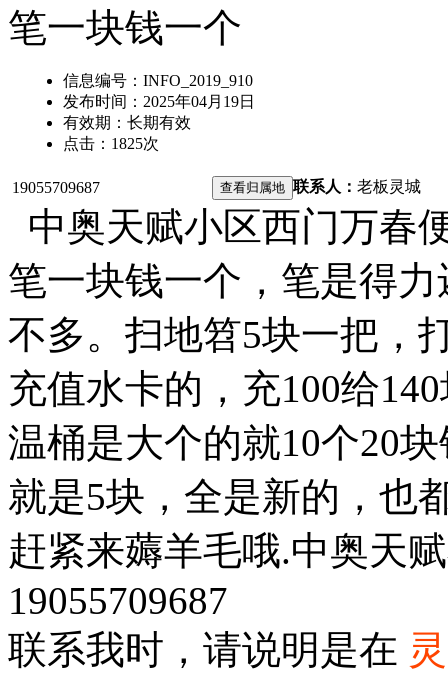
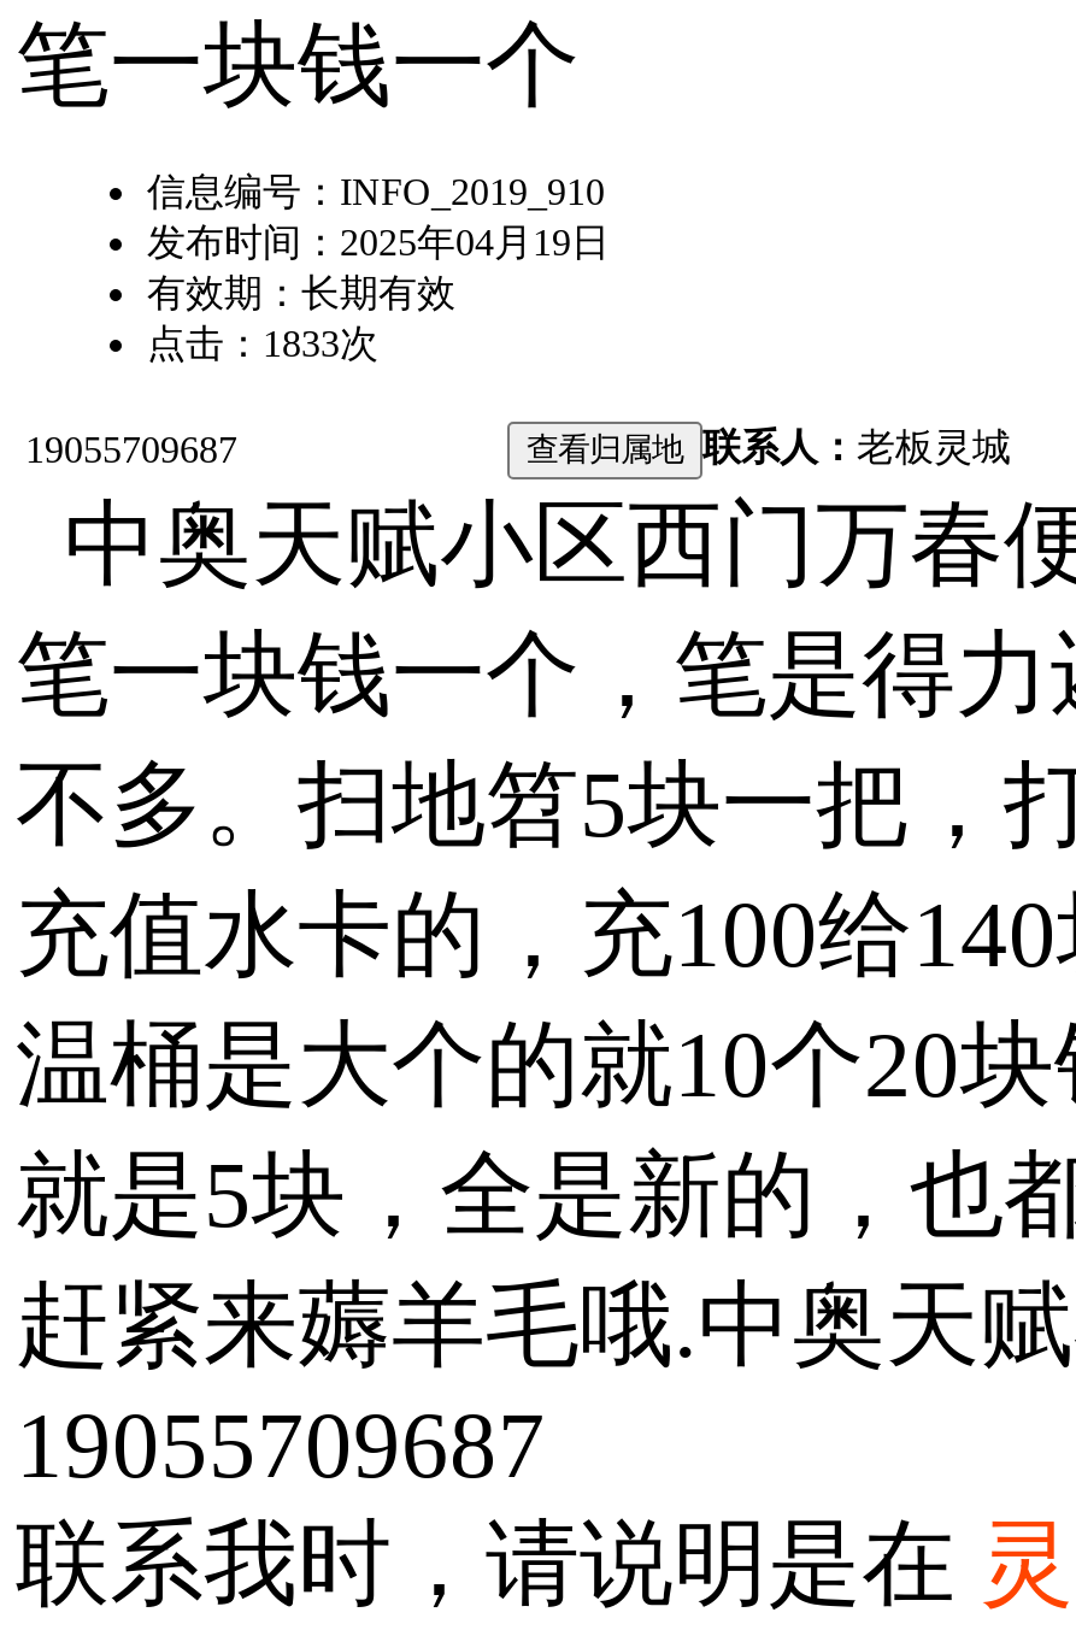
[62,135,158,152] 点击：1825次 -> [147,323,378,364] 点击：1833次

